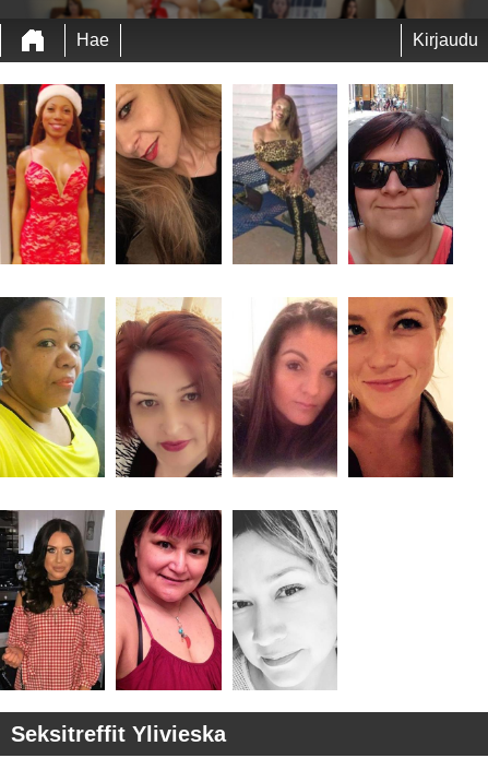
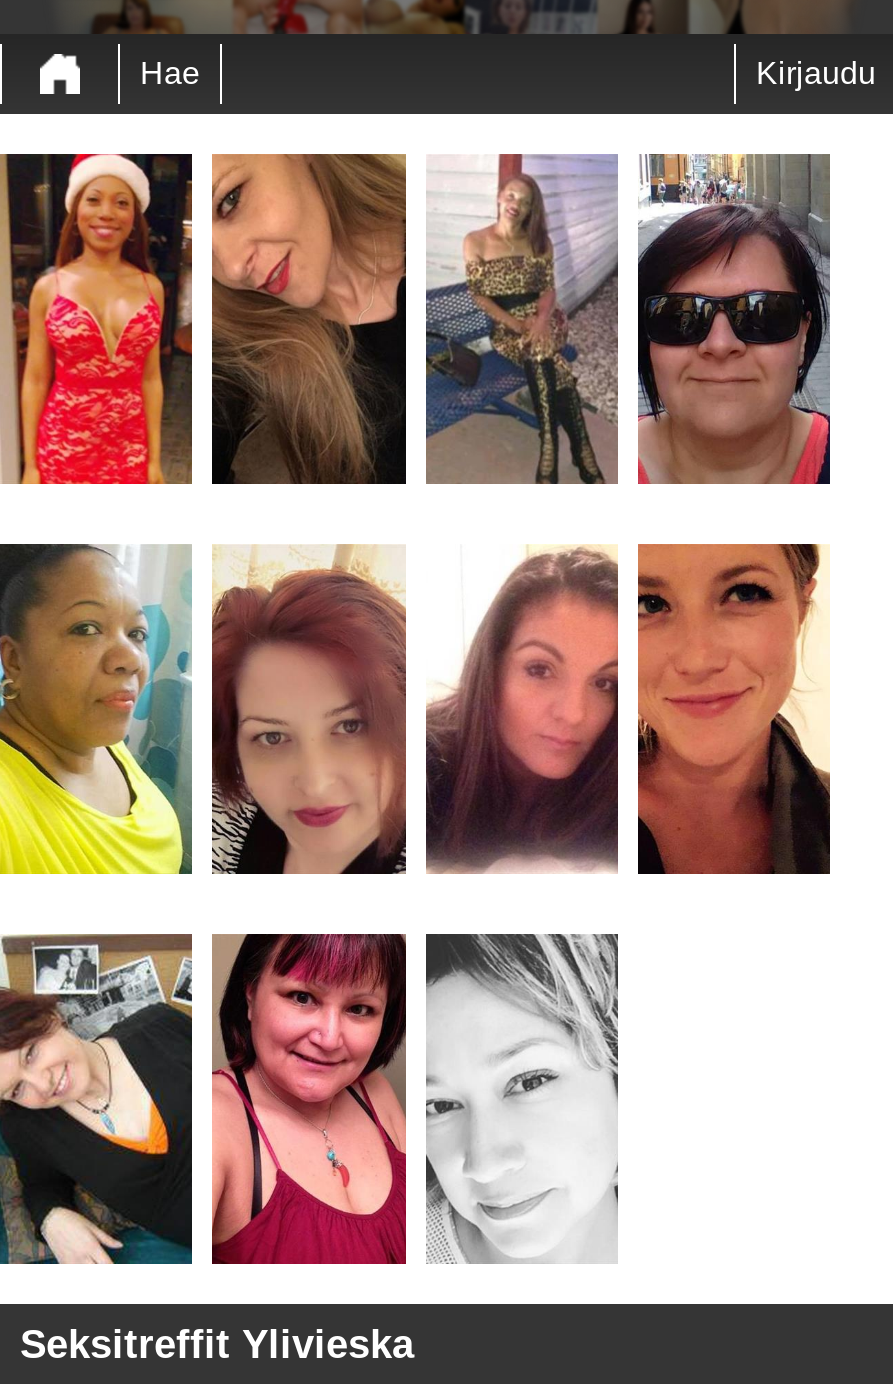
[3,509,106,691] [image] -> [6,934,194,1266] [image]

